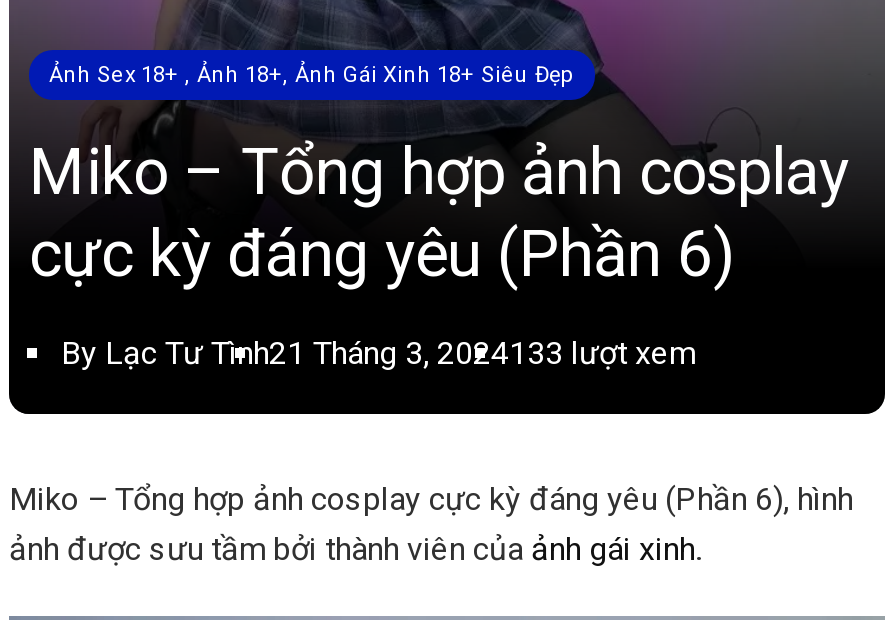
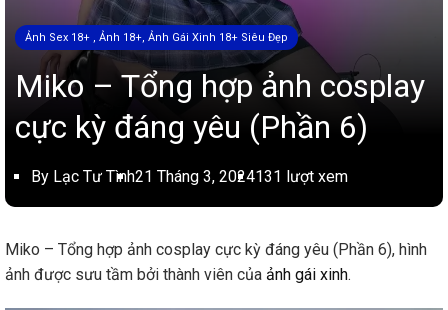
[61,335,695,373] By Lạc Tư Tình21 Tháng 3, 2024133 lượt xem -> [31,167,348,186] By Lạc Tư Tình21 Tháng 3, 2024131 lượt xem

